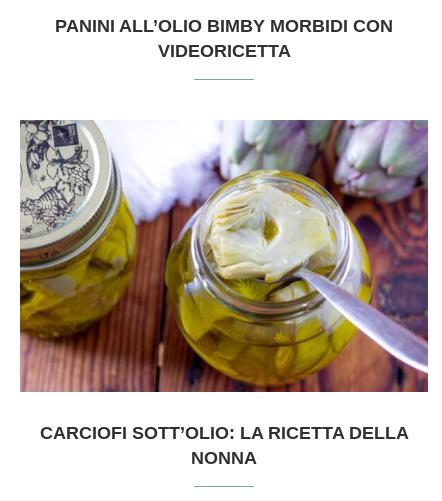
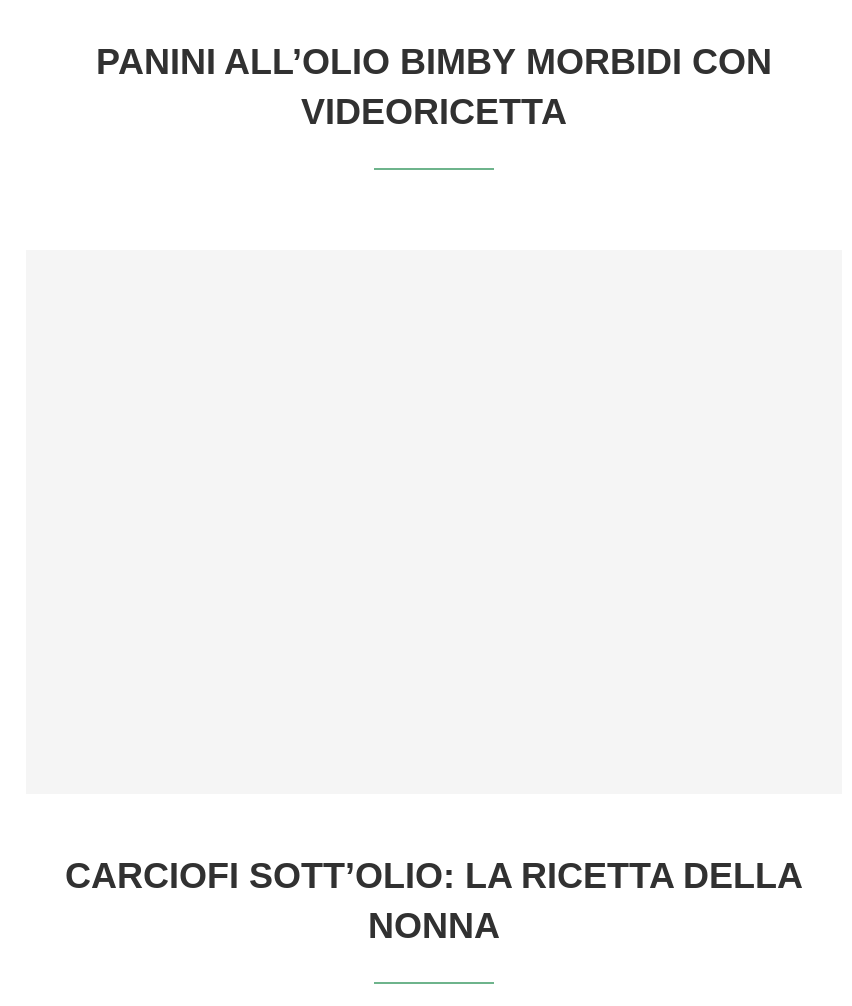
[19,119,429,393] [image] -> none

